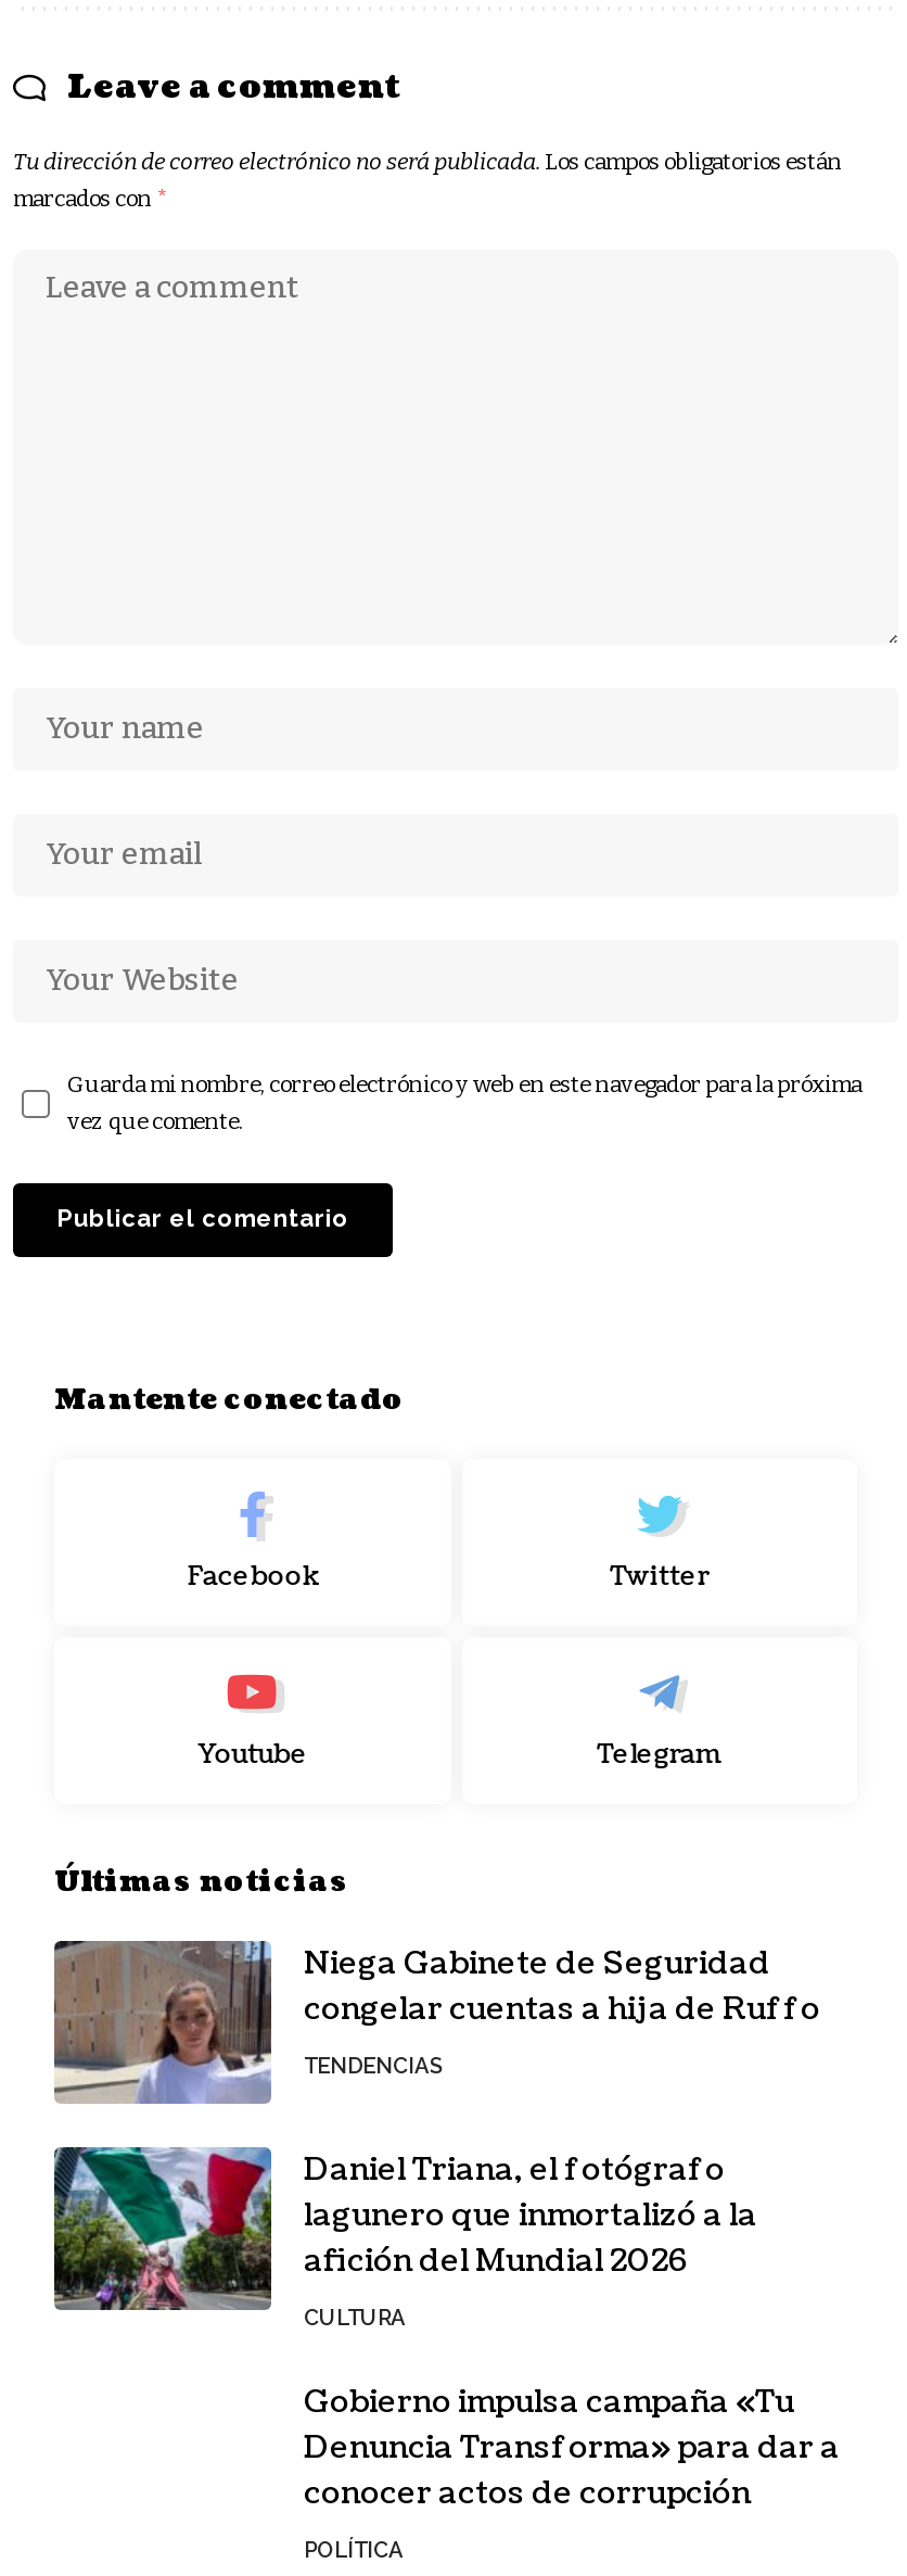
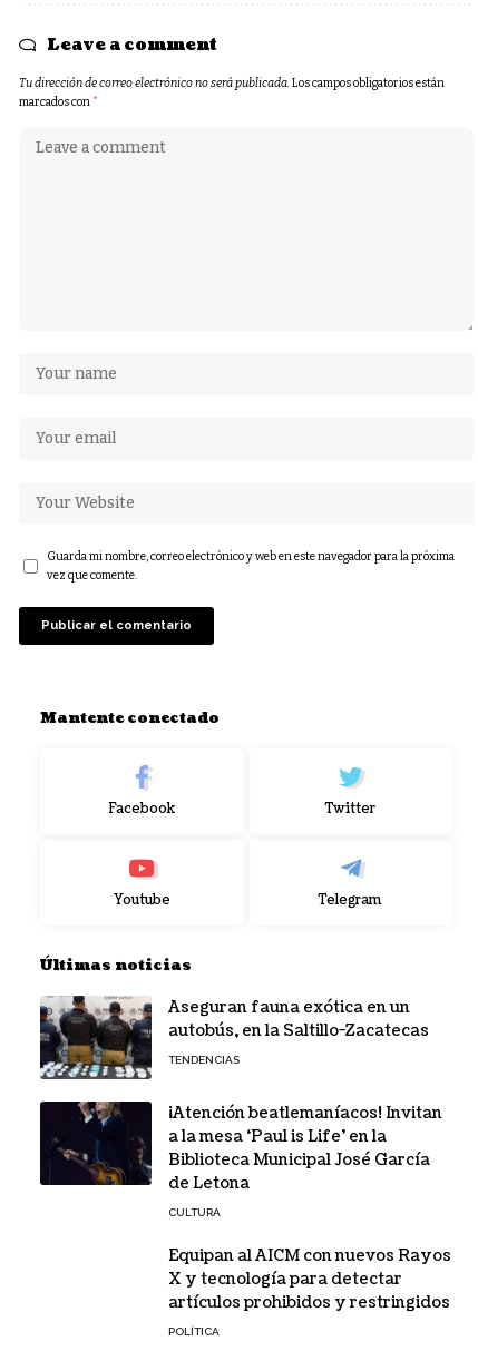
[52,1939,820,2104] [image] | Niega Gabinete de Seguridad | congelar cuentas a hija de Ruffo -> [39,996,429,1080] [image] | Aseguran fauna exótica en un | autobús, en la Saltillo-Zacatecas
[52,2145,757,2312] [image] | Daniel Triana, el fotógrafo | lagunero que inmortalizó a la | afición del Mundial 2026 -> [40,1100,442,1194] [image] | ¡Atención beatlemaníacos! Invitan | a la mesa ‘Paul is Life’ en la | Biblioteca Municipal José García | de Letona
[304,2382,840,2515] Gobierno impulsa campaña «Tu | Denuncia Transforma» para dar a | conocer actos de corrupción -> [168,1245,451,1313] Equipan al AICM con nuevos Rayos | X y tecnología para detectar | artículos prohibidos y restringidos

